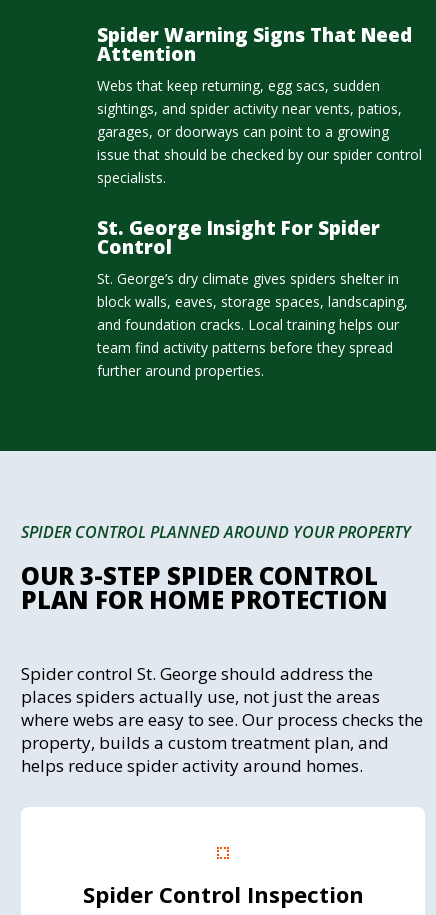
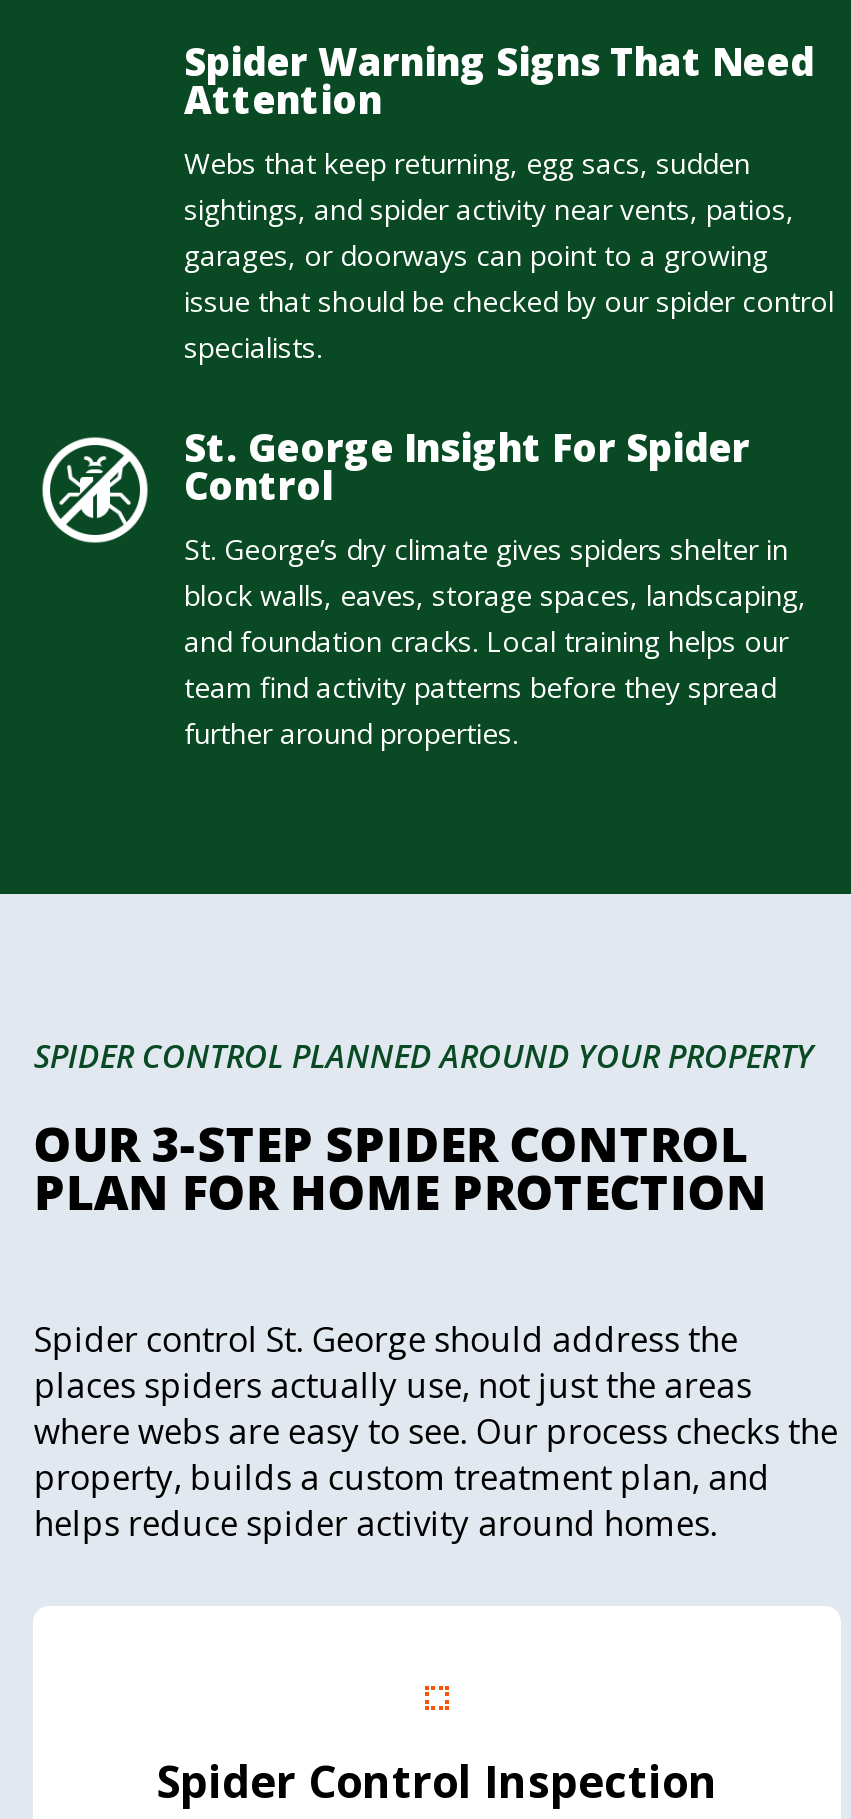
none -> [41,436,149,544] [image]

